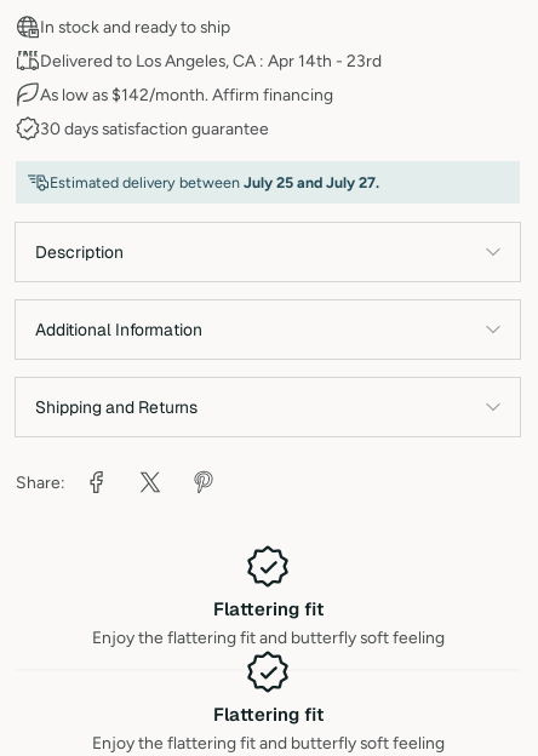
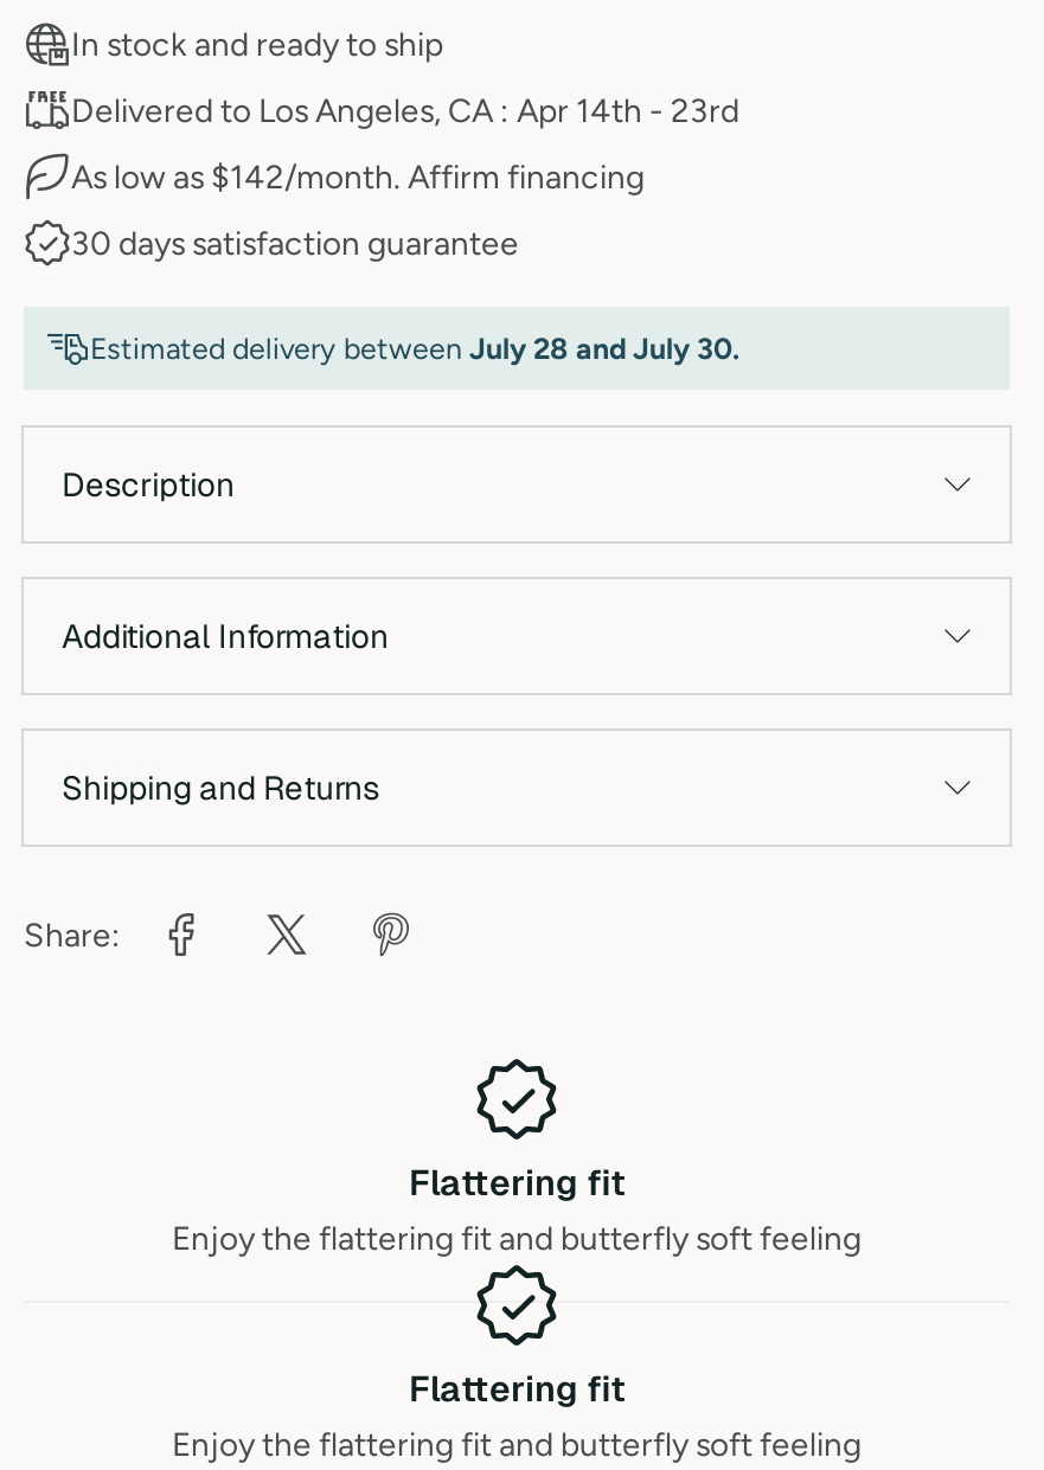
[50,173,379,191] Estimated delivery between July 25 and July 27. -> [90,330,739,366] Estimated delivery between July 28 and July 30.

